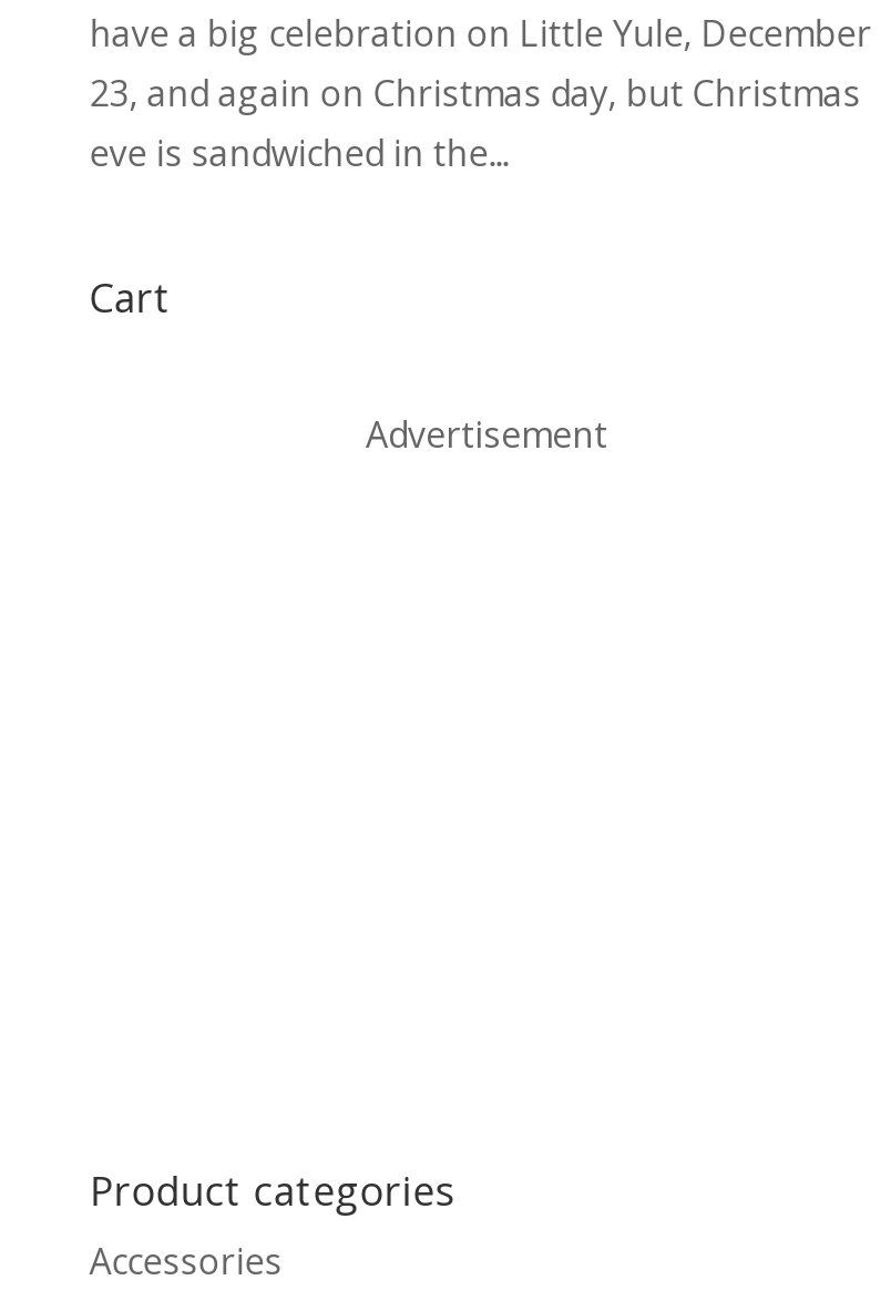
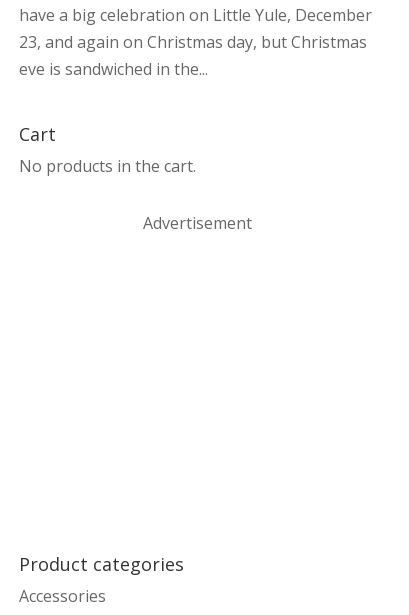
none -> [19,155,196,177] No products in the cart.

